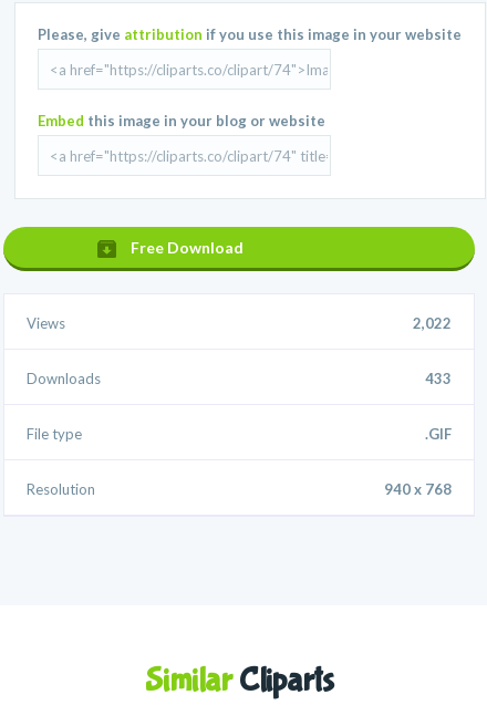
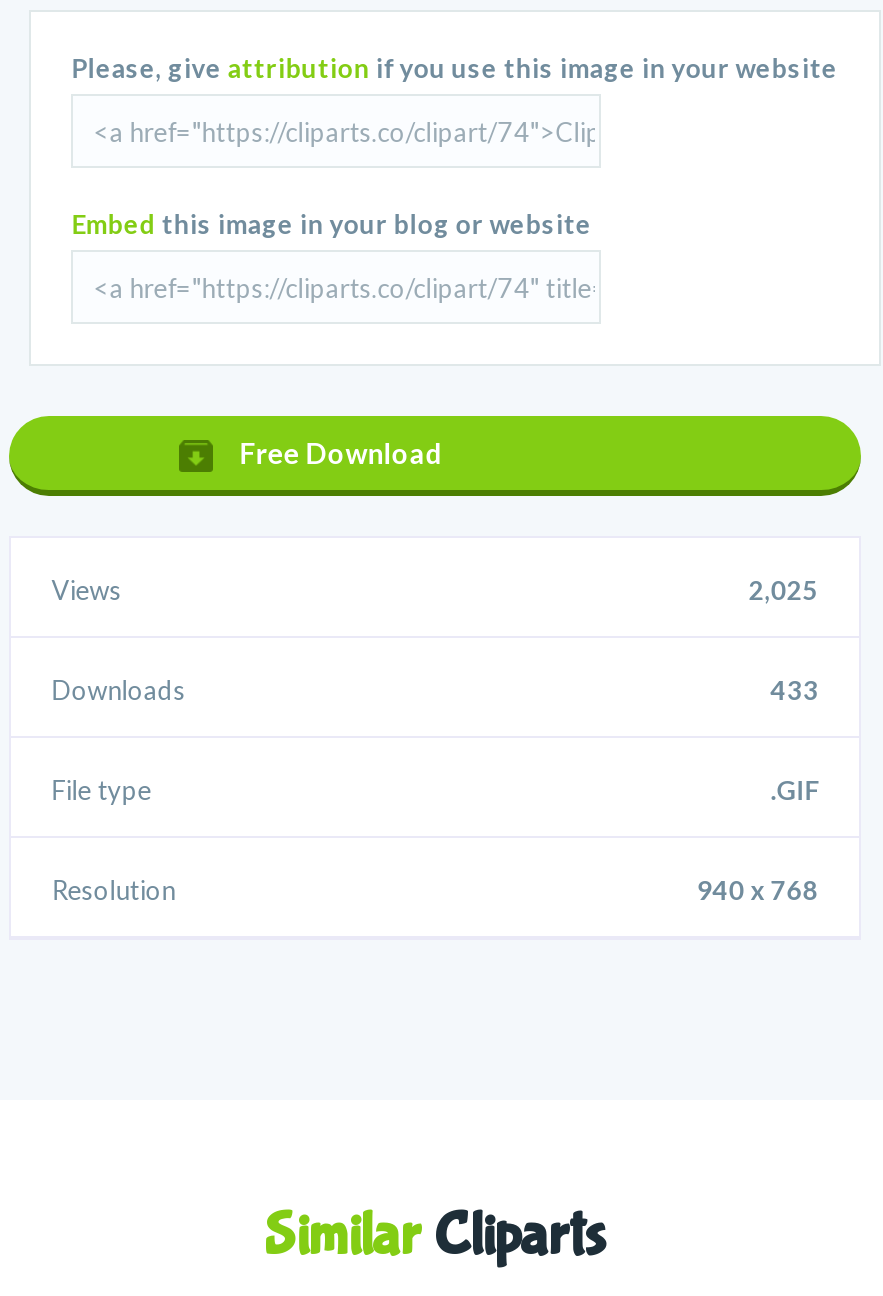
[413,314,451,332] 2,022 -> [749,574,819,606] 2,025

